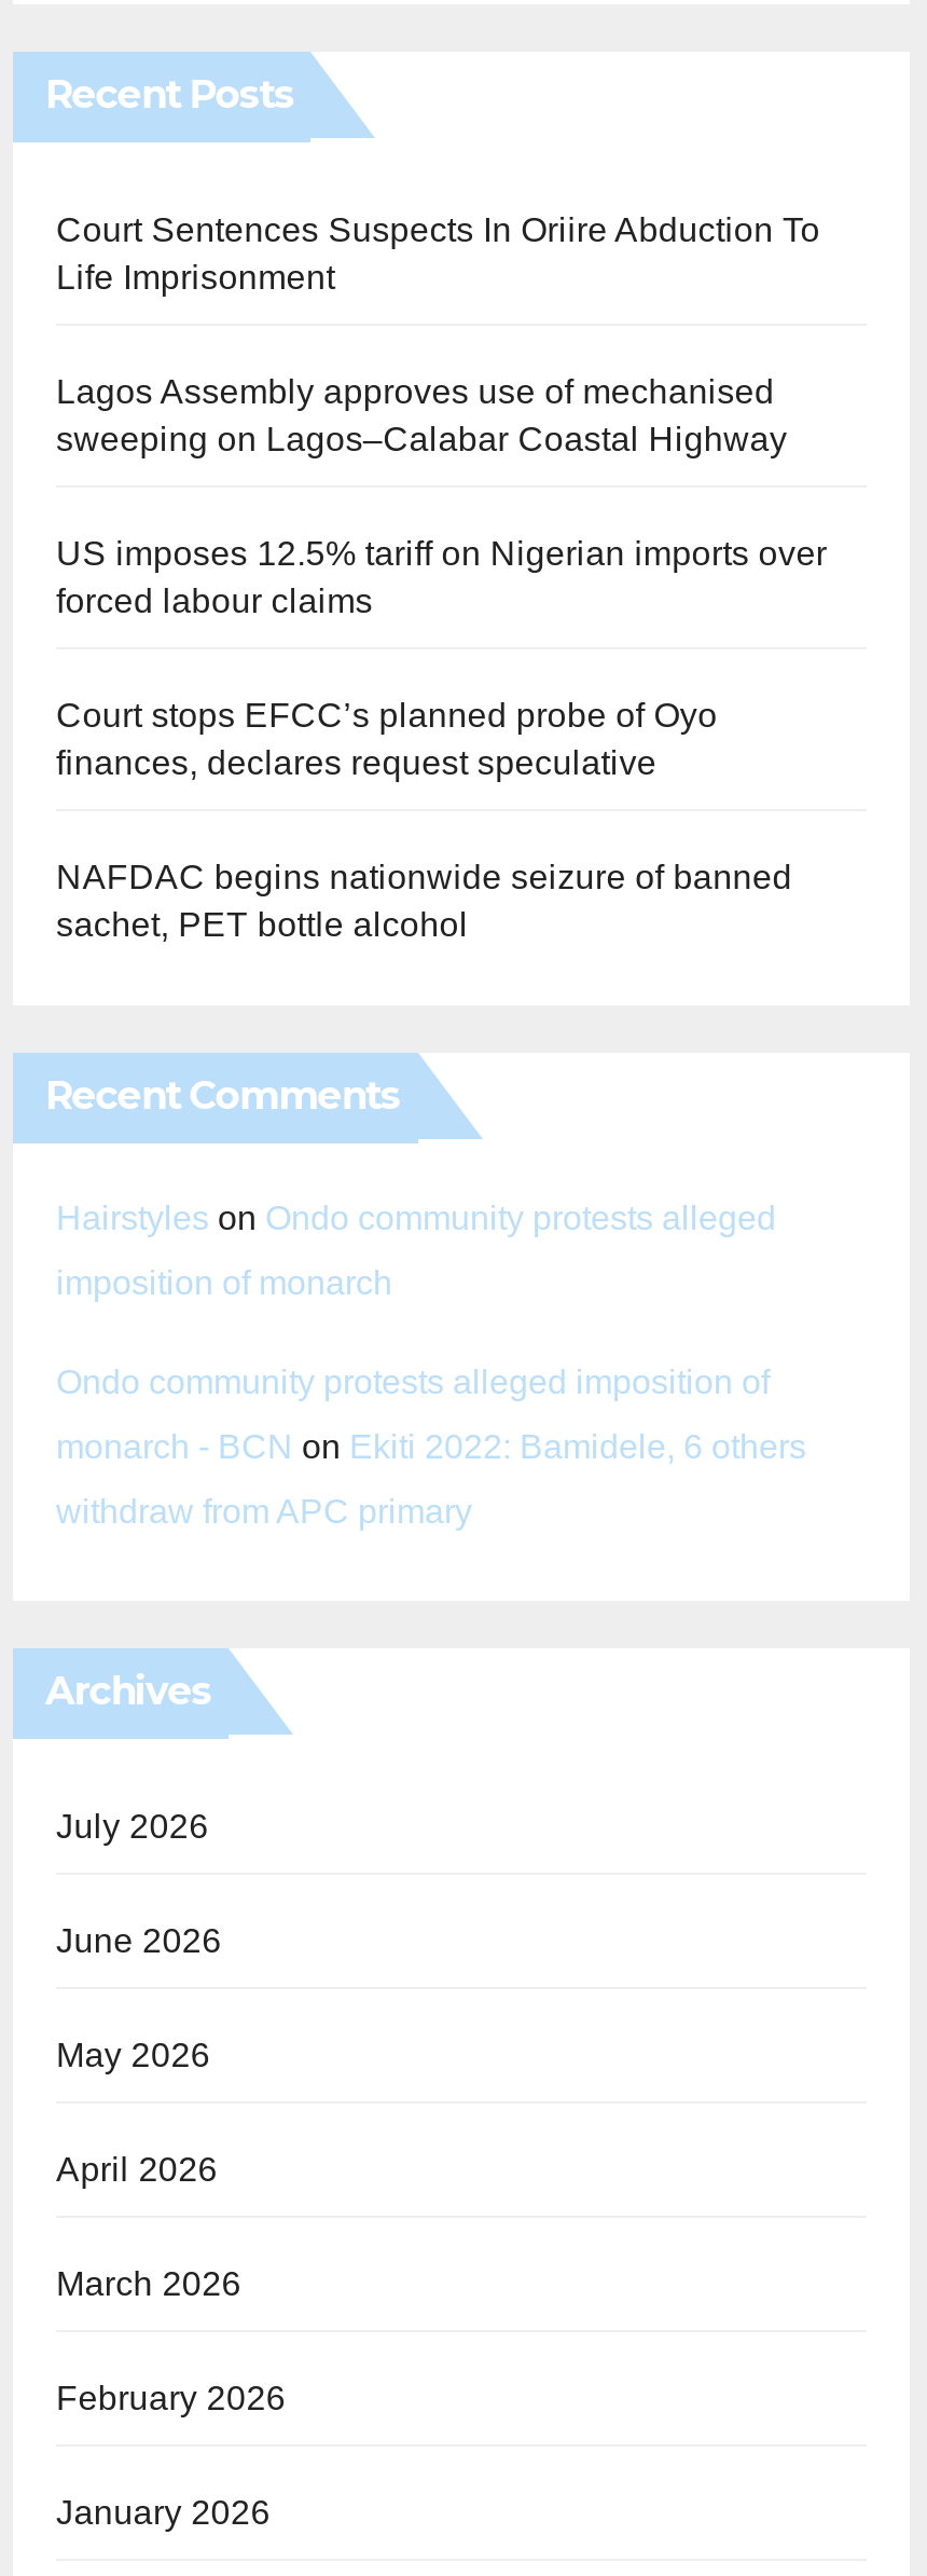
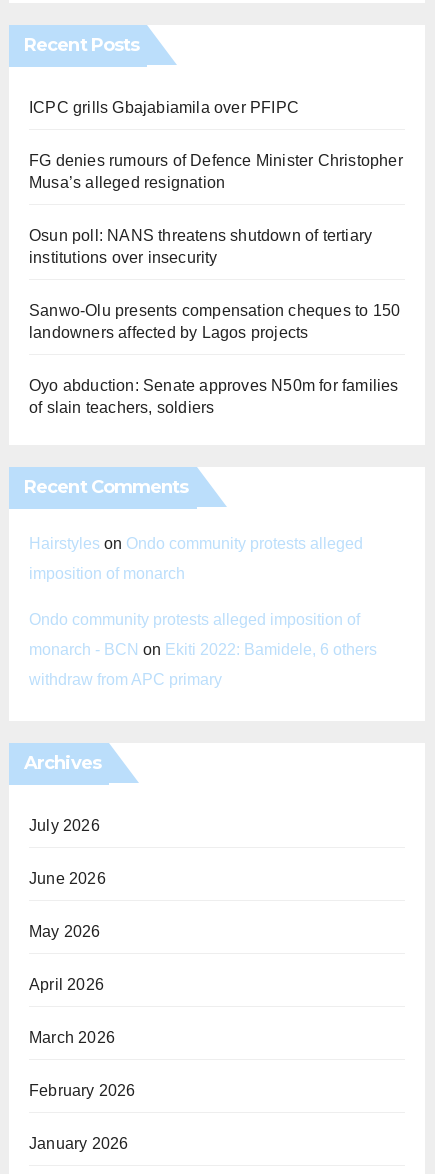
[56,211,820,296] Court Sentences Suspects In Oriire Abduction To | Life Imprisonment -> [29,99,299,116] ICPC grills Gbajabiamila over PFIPC
[56,373,787,457] Lagos Assembly approves use of mechanised | sweeping on Lagos–Calabar Coastal Highway -> [29,152,403,191] FG denies rumours of Defence Minister Christopher | Musa’s alleged resignation
[56,535,827,619] US imposes 12.5% tariff on Nigerian imports over | forced labour claims -> [29,227,372,266] Osun poll: NANS threatens shutdown of tertiary | institutions over insecurity
[56,697,717,781] Court stops EFCC’s planned probe of Oyo | finances, declares request speculative -> [29,302,400,341] Sanwo-Olu presents compensation cheques to 150 | landowners affected by Lagos projects
[56,859,792,943] NAFDAC begins nationwide seizure of banned | sachet, PET bottle alcohol -> [29,377,399,416] Oyo abduction: Senate approves N50m for families | of slain teachers, soldiers

